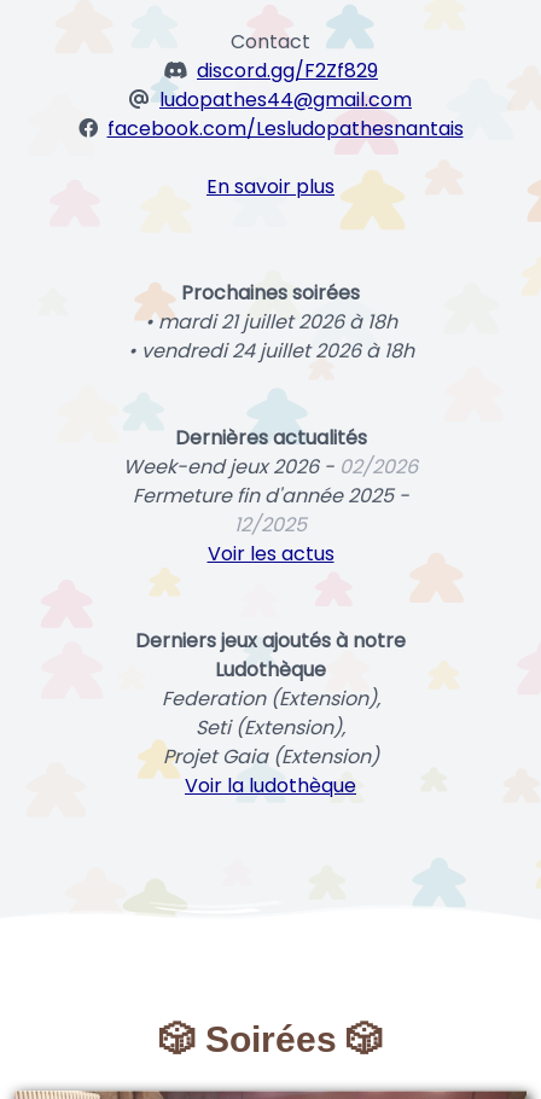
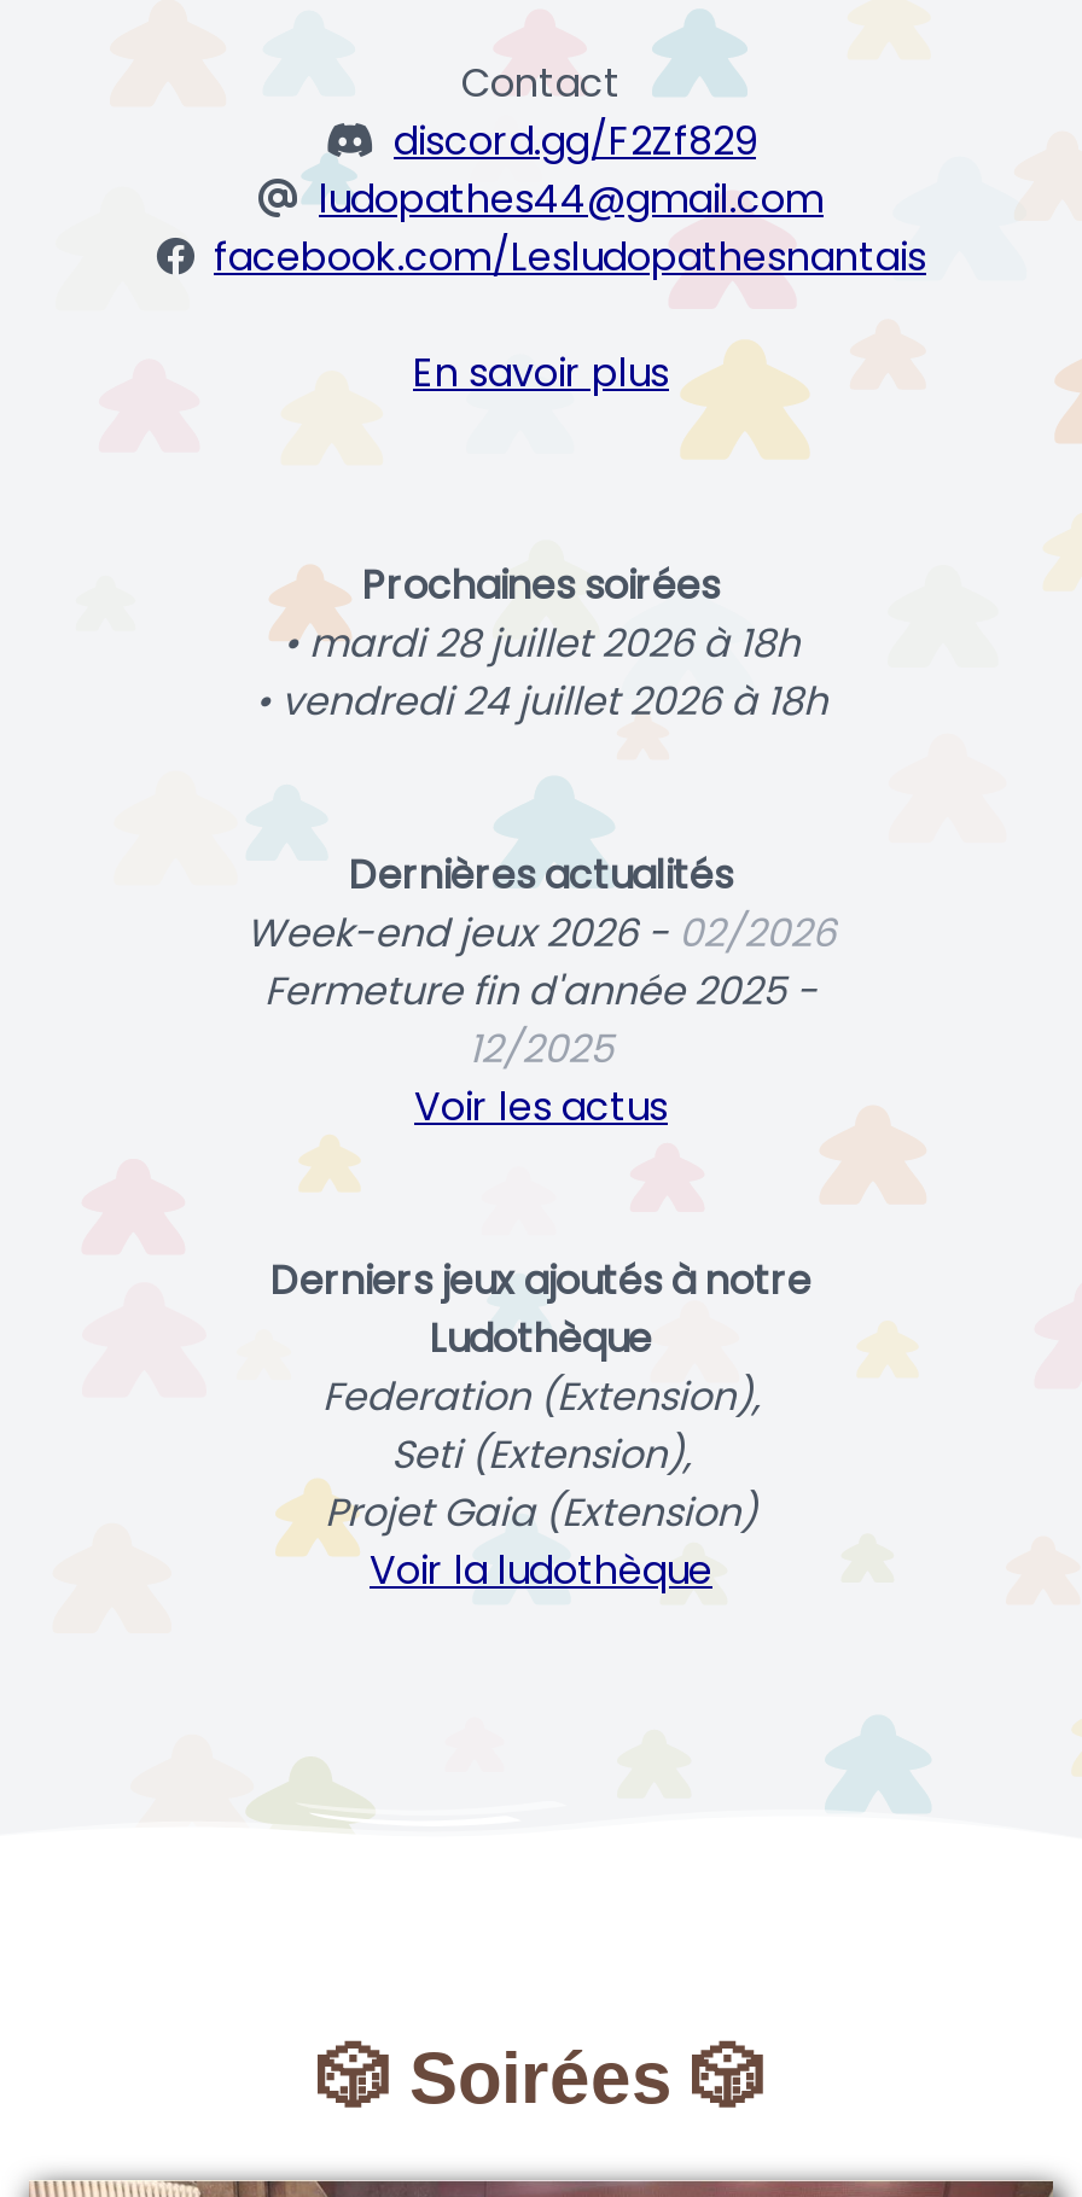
[144,308,397,336] • mardi 21 juillet 2026 à 18h -> [283,616,799,671] • mardi 28 juillet 2026 à 18h

